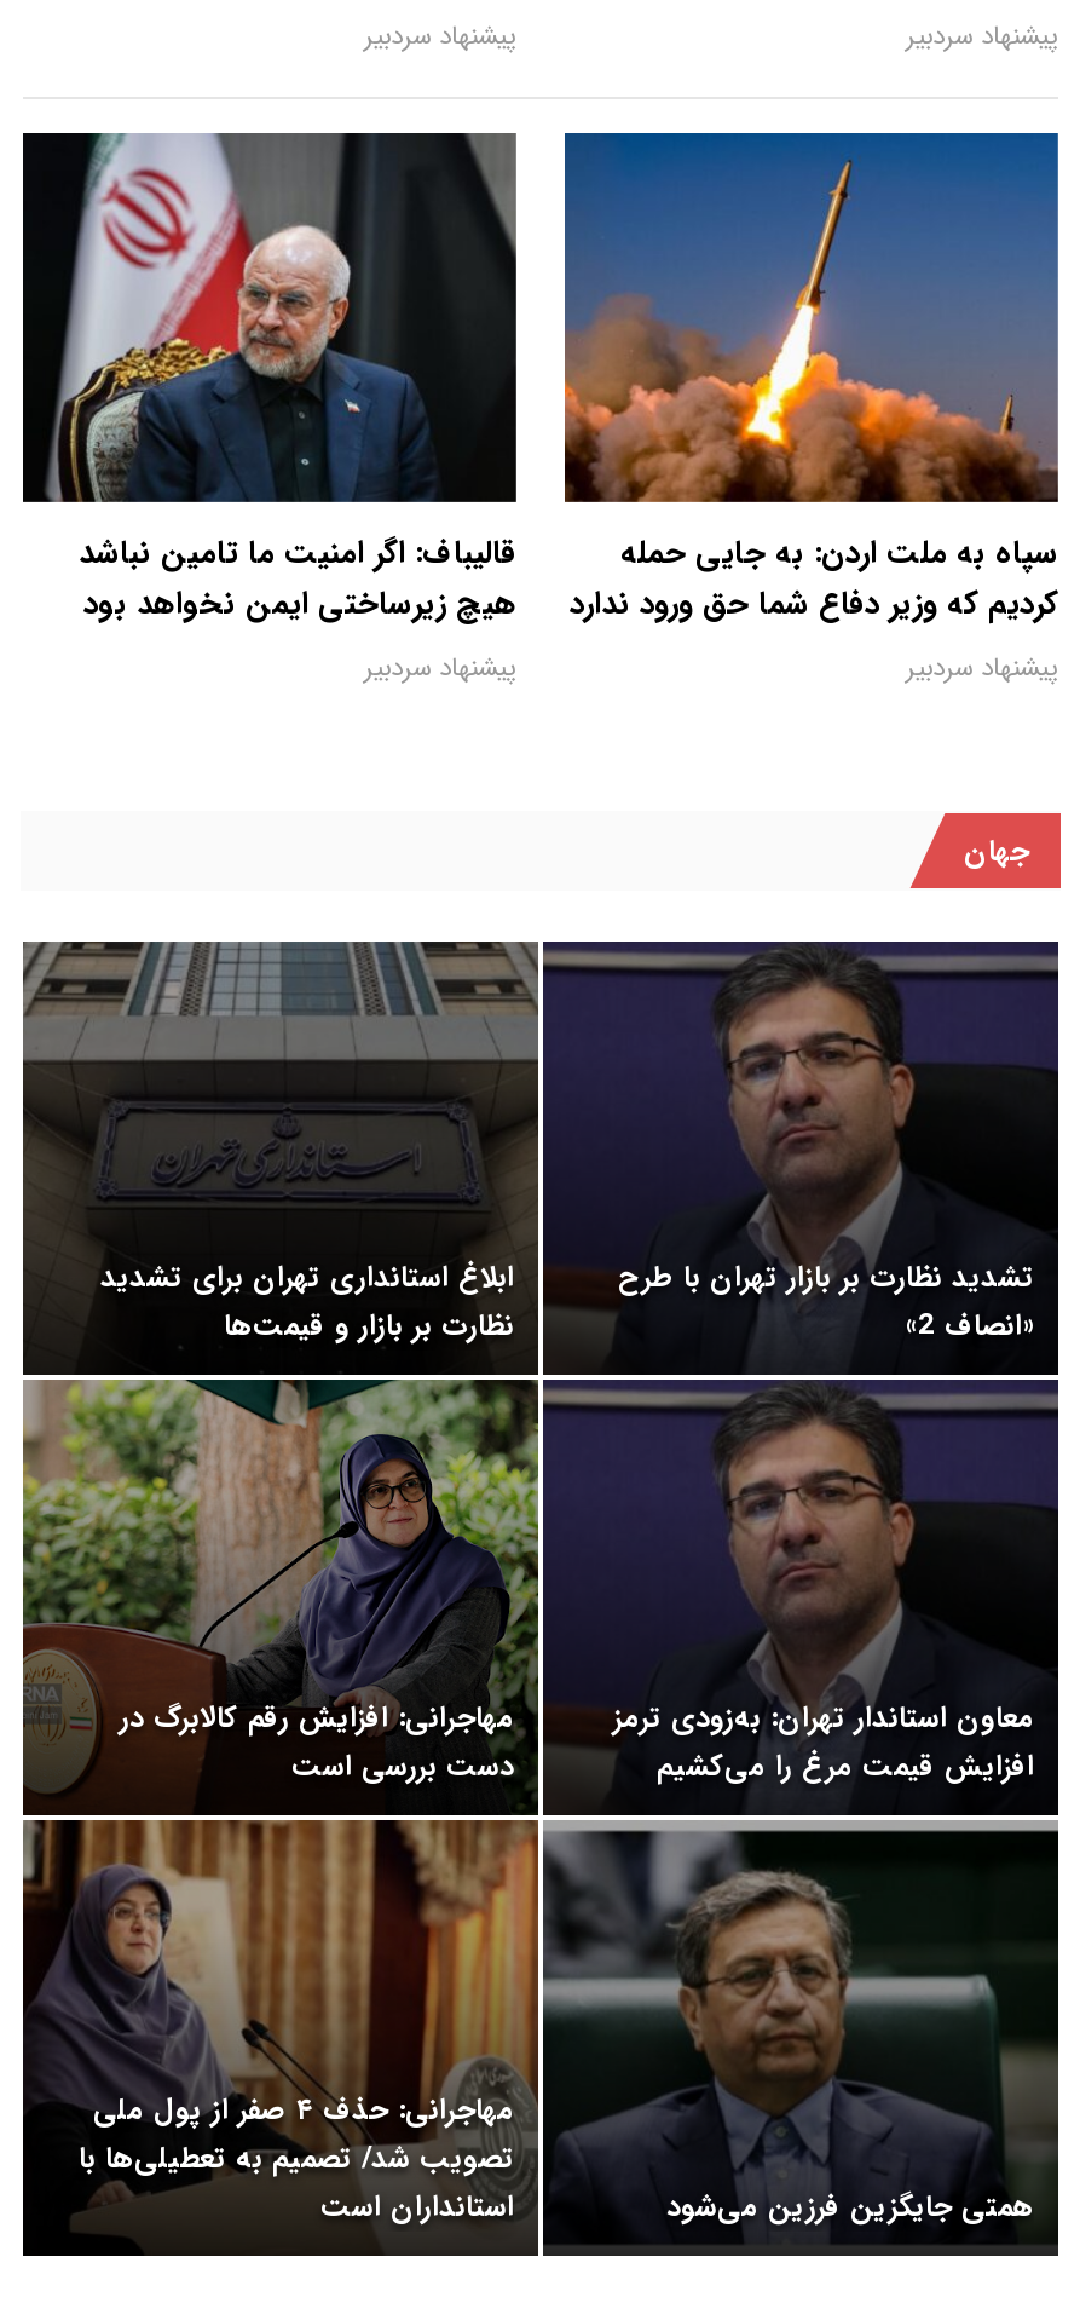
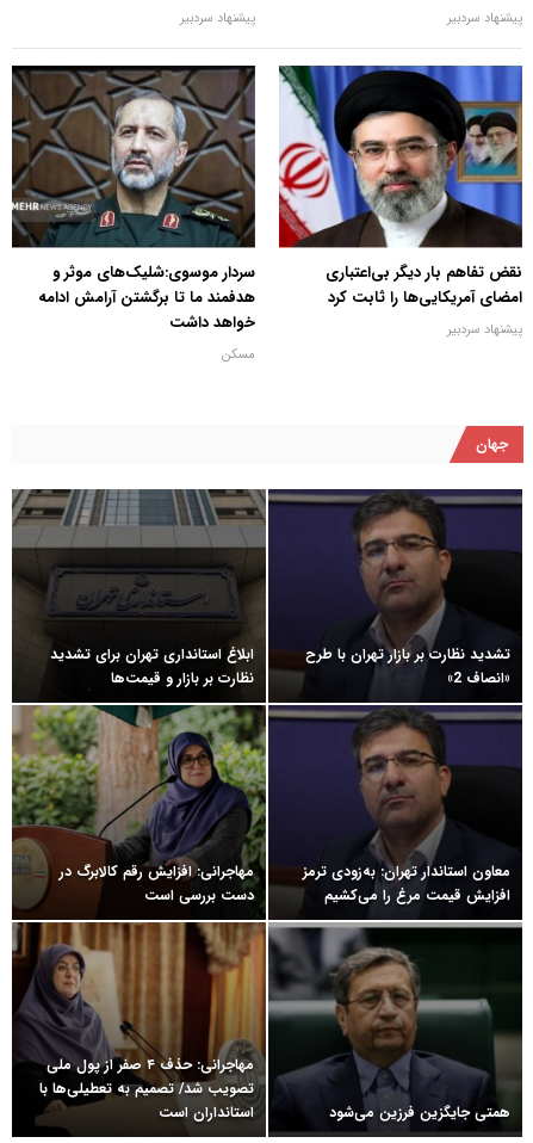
[21,131,516,689] [image] | قالیباف: اگر امنیت ما تامین نباشد | هیچ زیرساختی ایمن نخواهد بود | پیشنهاد سردبیر -> [11,64,255,365] [image] | سردار موسوی:شلیک‌های موثر و | هدفمند ما تا برگشتن آرامش ادامه | خواهد داشت | مسکن
[562,131,1058,628] [image] | سپاه به ملت اردن: به جایی حمله | کردیم که وزیر دفاع شما حق ورود ندارد -> [278,64,522,310] [image] | نقض تفاهم بار دیگر بی‌اعتباری | امضای آمریکایی‌ها را ثابت کرد

